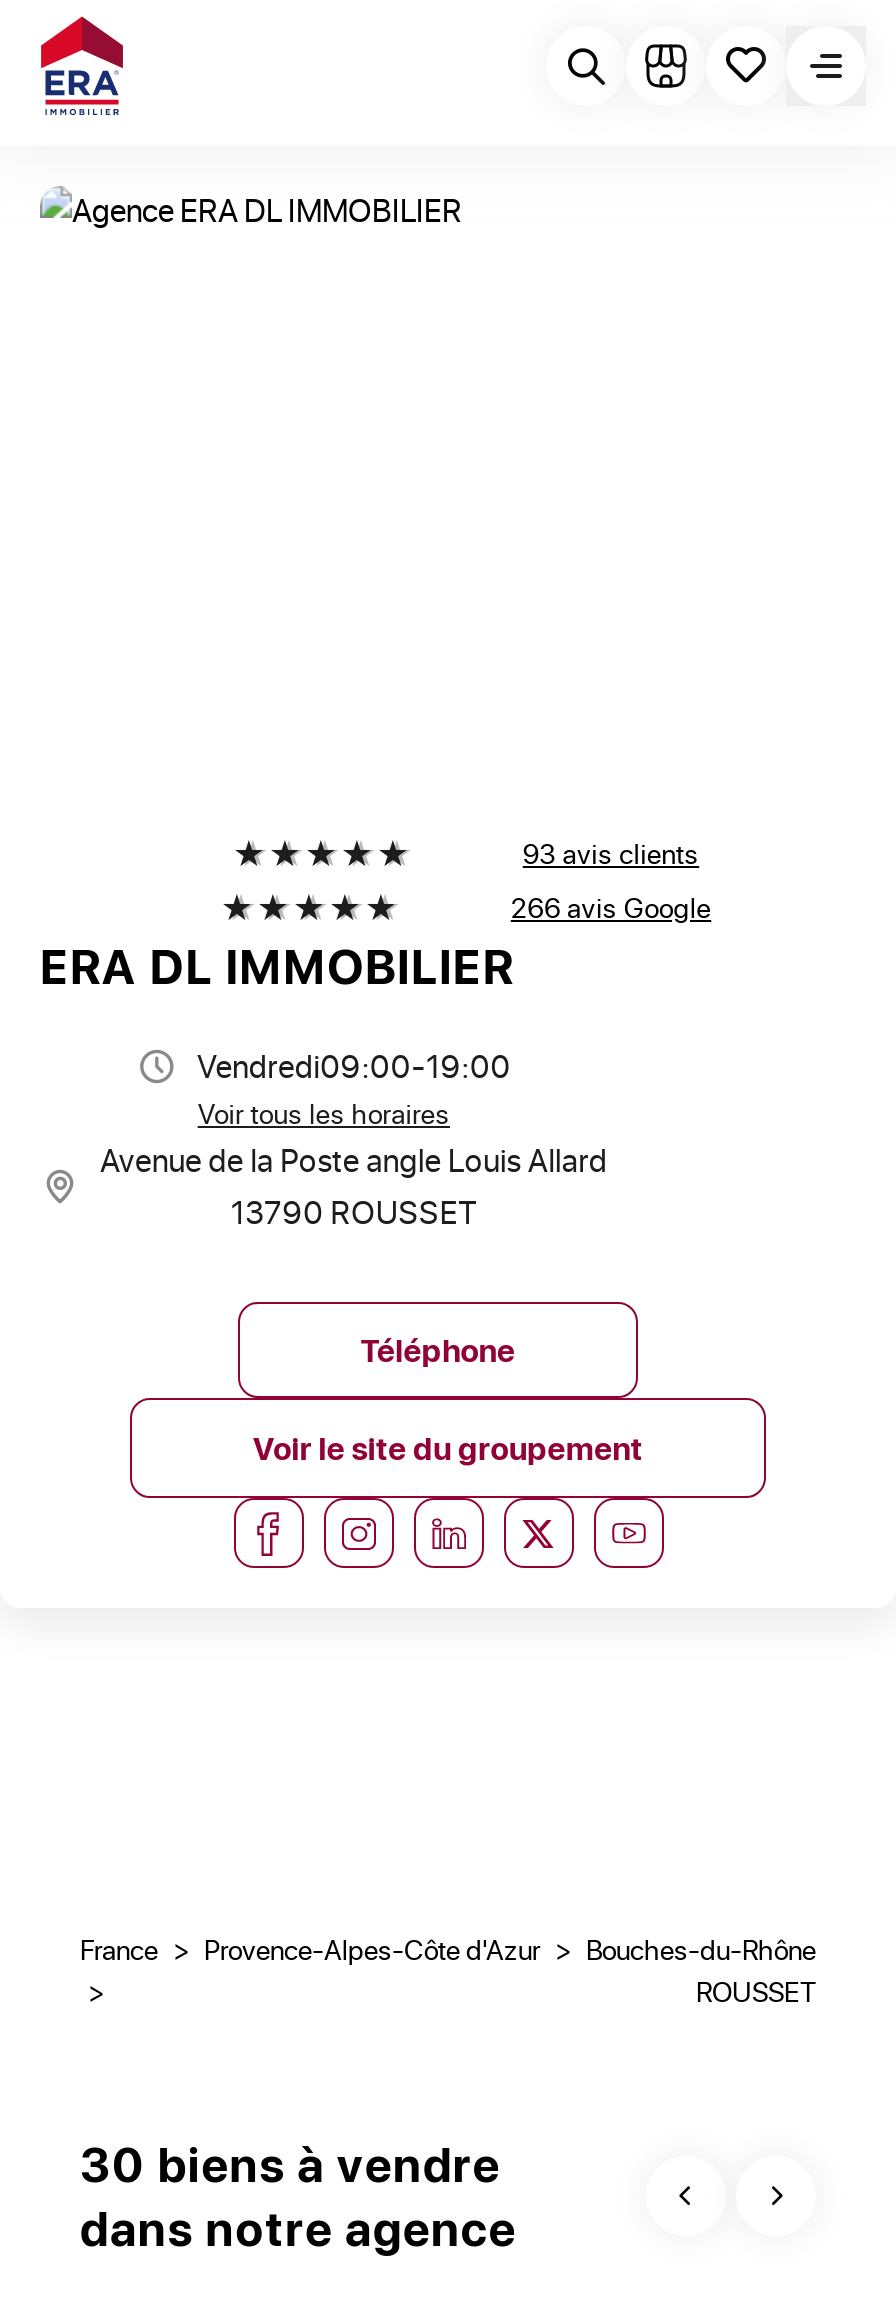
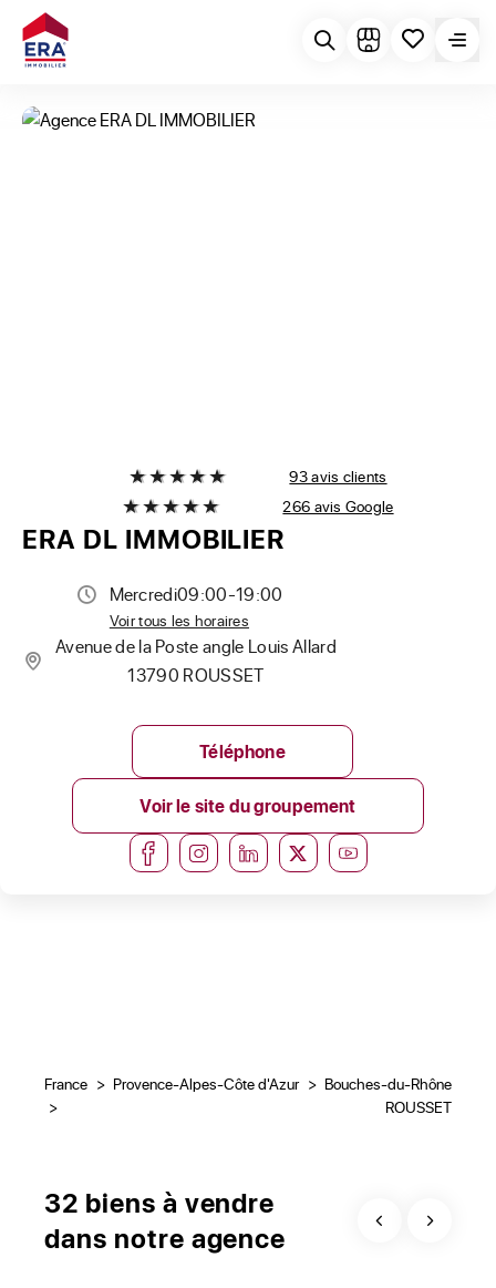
[197,1044,511,1086] Vendredi09:00-19:00 -> [109,582,283,605] Mercredi09:00-19:00
[80,2130,501,2196] 30 biens à vendre -> [44,1184,275,1220] 32 biens à vendre

